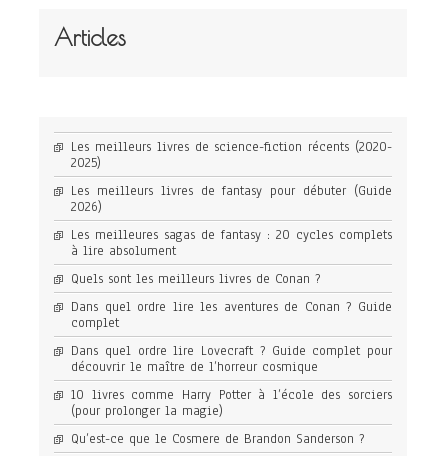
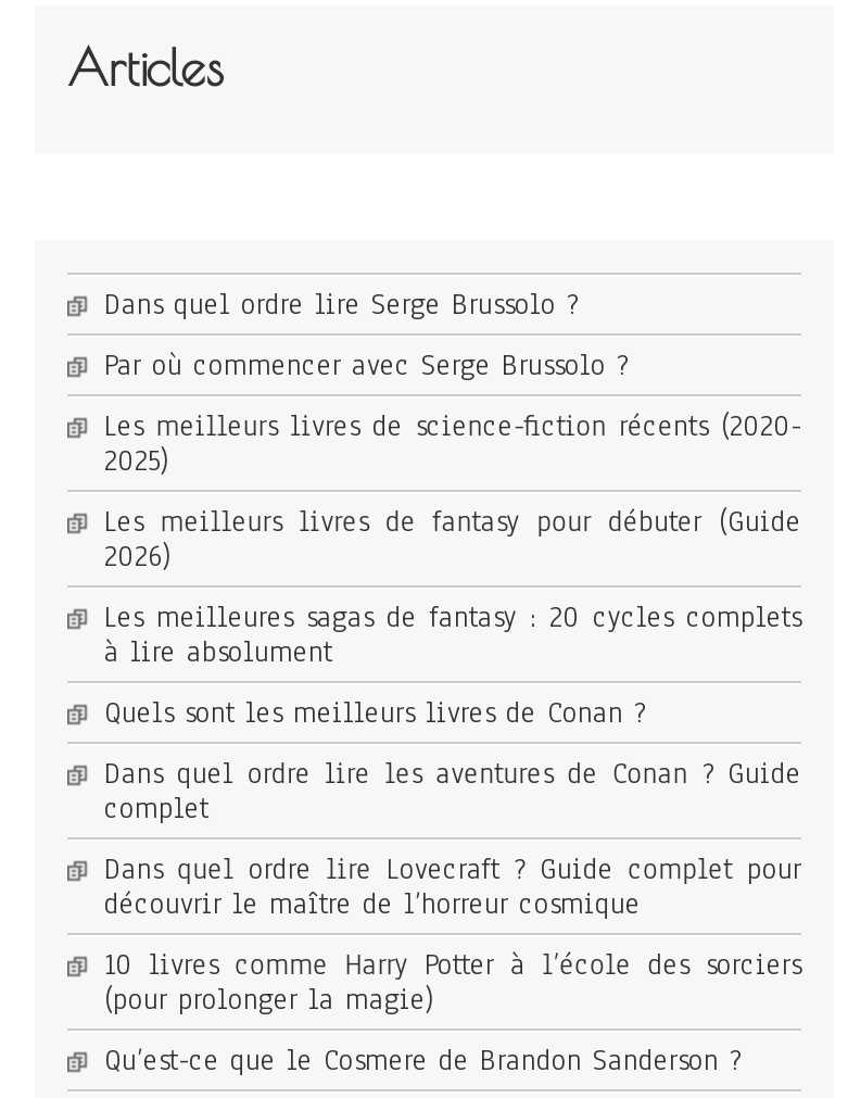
none -> [104,286,628,386] Dans quel ordre lire Serge Brussolo ? | Par où commencer avec Serge Brussolo ?

